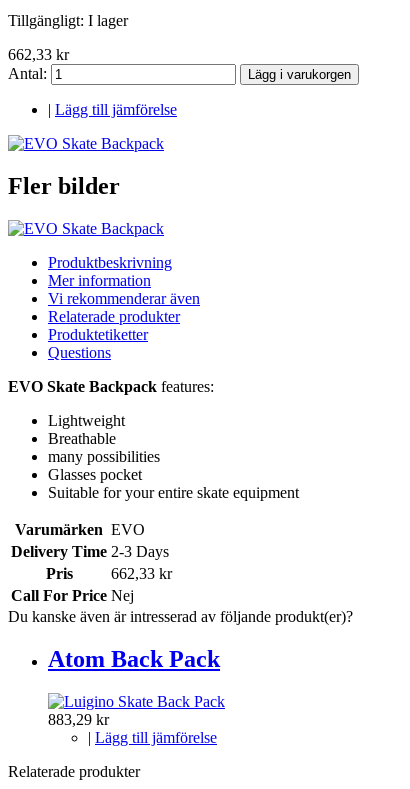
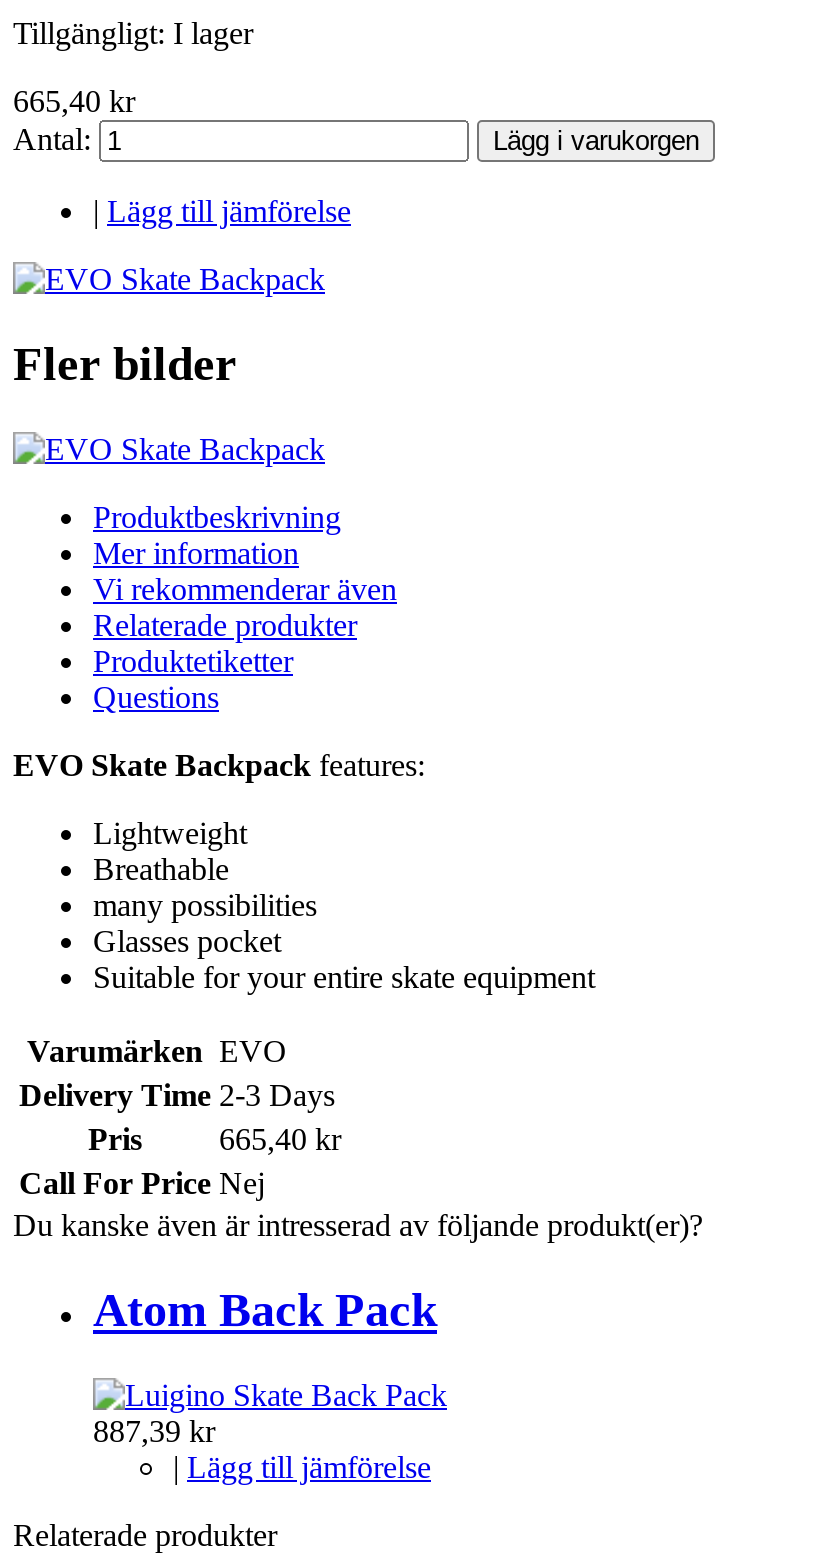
[8,46,69,63] 662,33 kr -> [13,85,135,119] 665,40 kr
[111,565,172,582] 662,33 kr -> [219,1123,341,1157] 665,40 kr
[48,711,109,728] 883,29 kr -> [93,1414,215,1448] 887,39 kr

